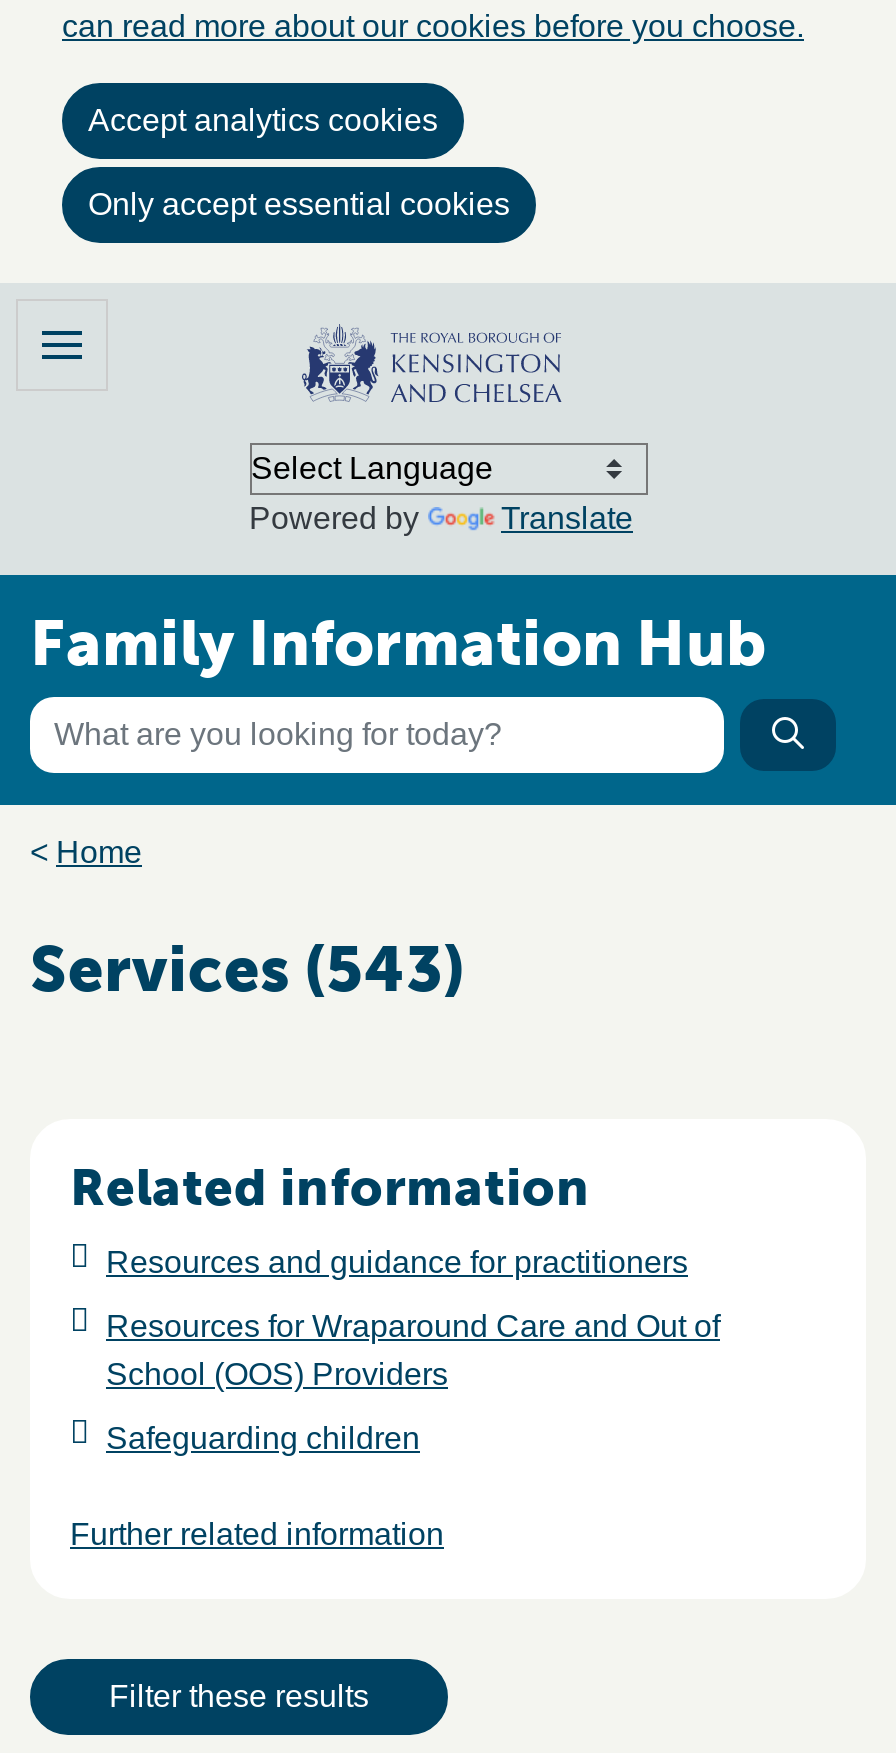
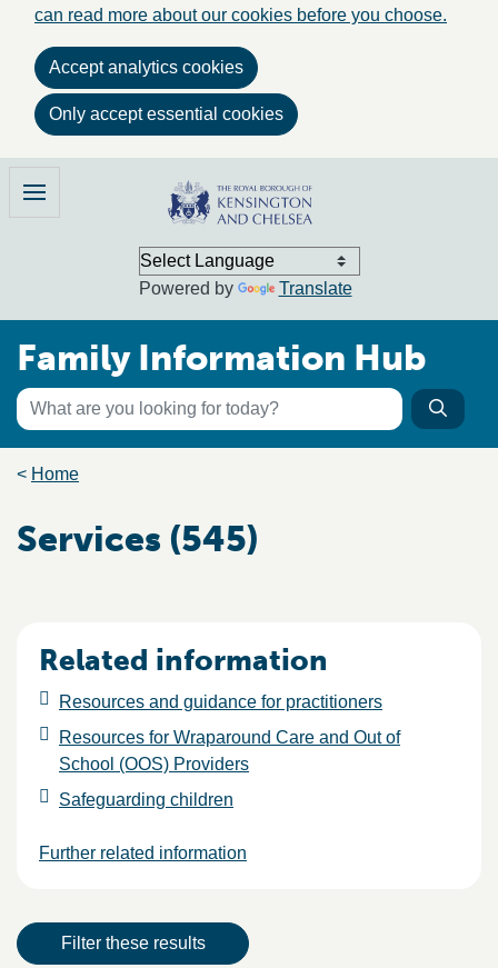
[30,931,466,1007] Services (543) -> [17,518,259,560] Services (545)

